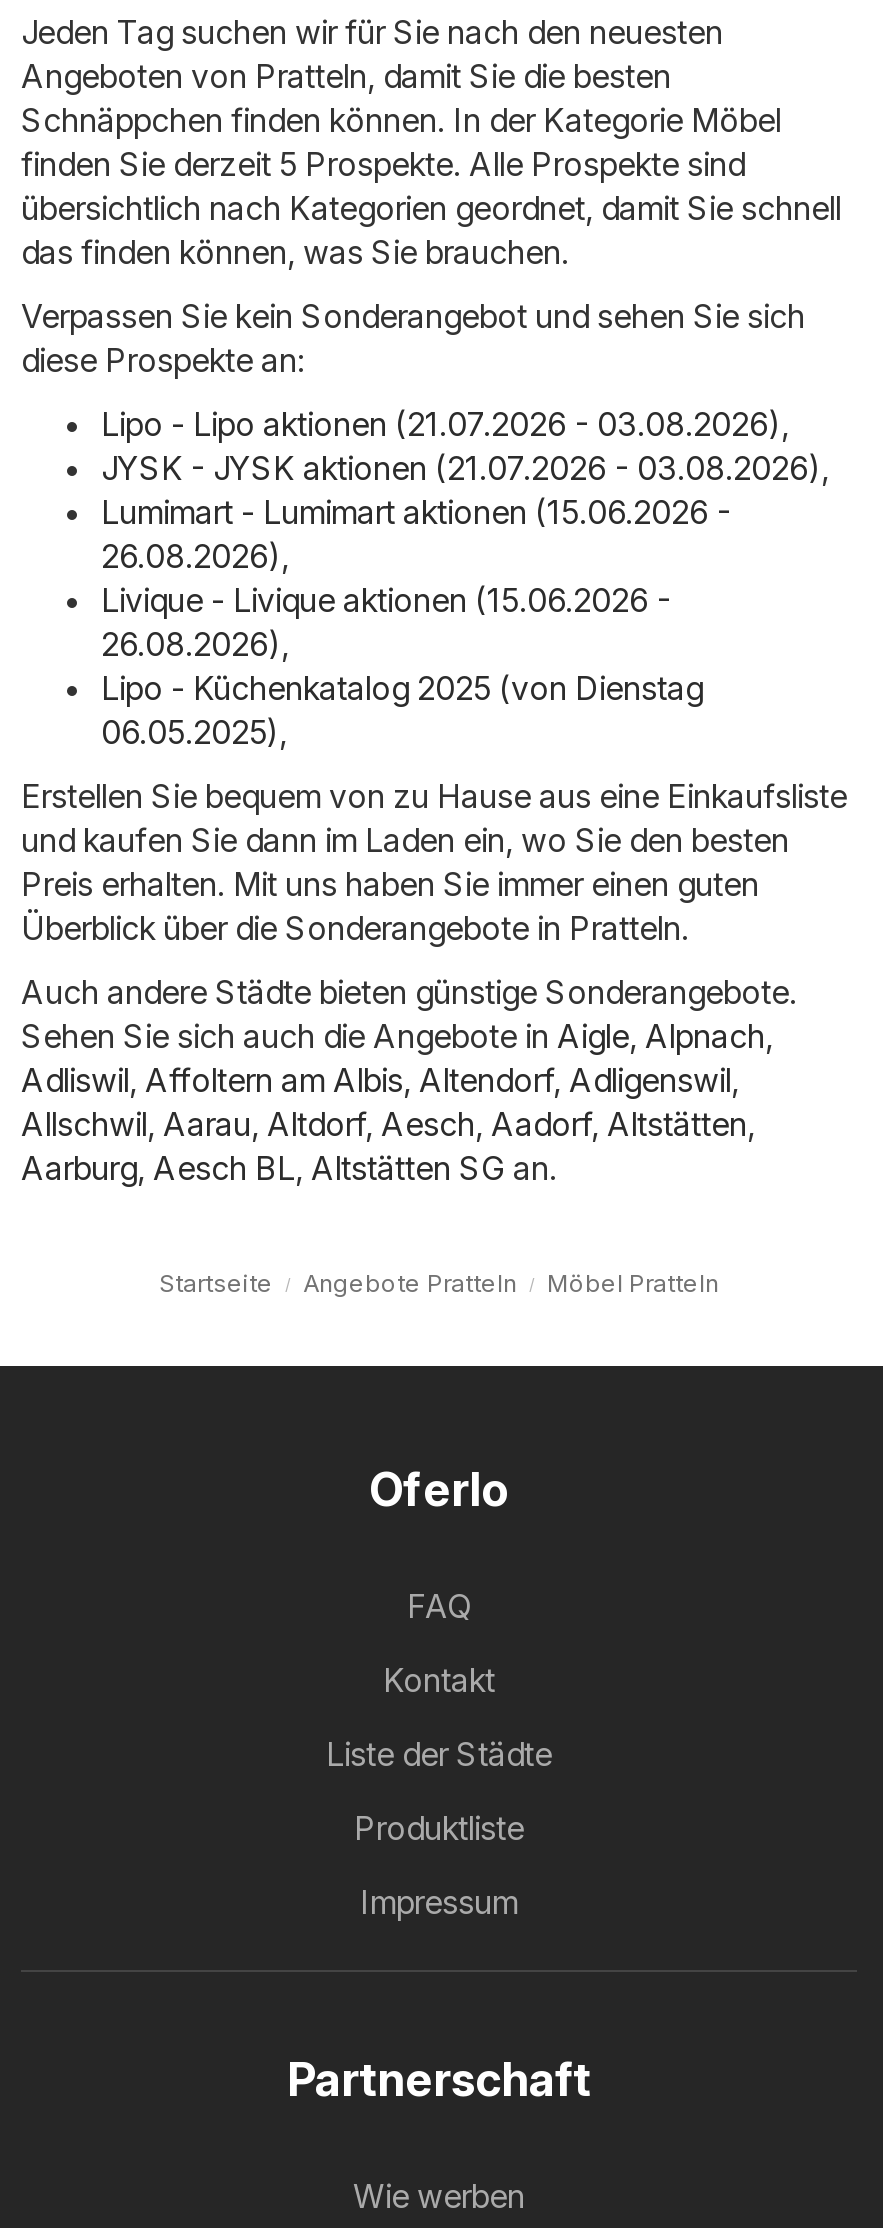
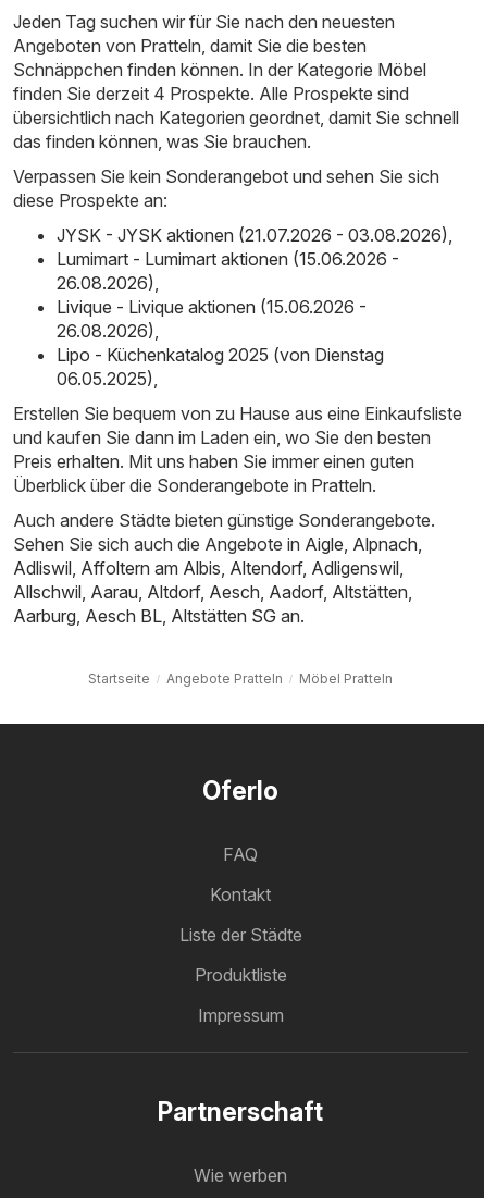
[21,143,745,183] finden Sie derzeit 5 Prospekte. Alle Prospekte sind -> [13,82,409,104] finden Sie derzeit 4 Prospekte. Alle Prospekte sind
[101,403,789,443] Lipo - Lipo aktionen (21.07.2026 - 03.08.2026), -> none

